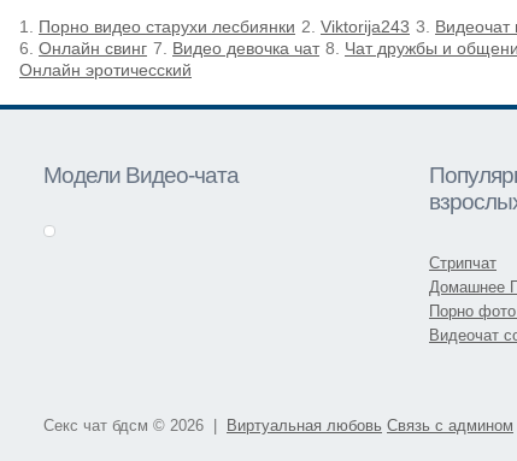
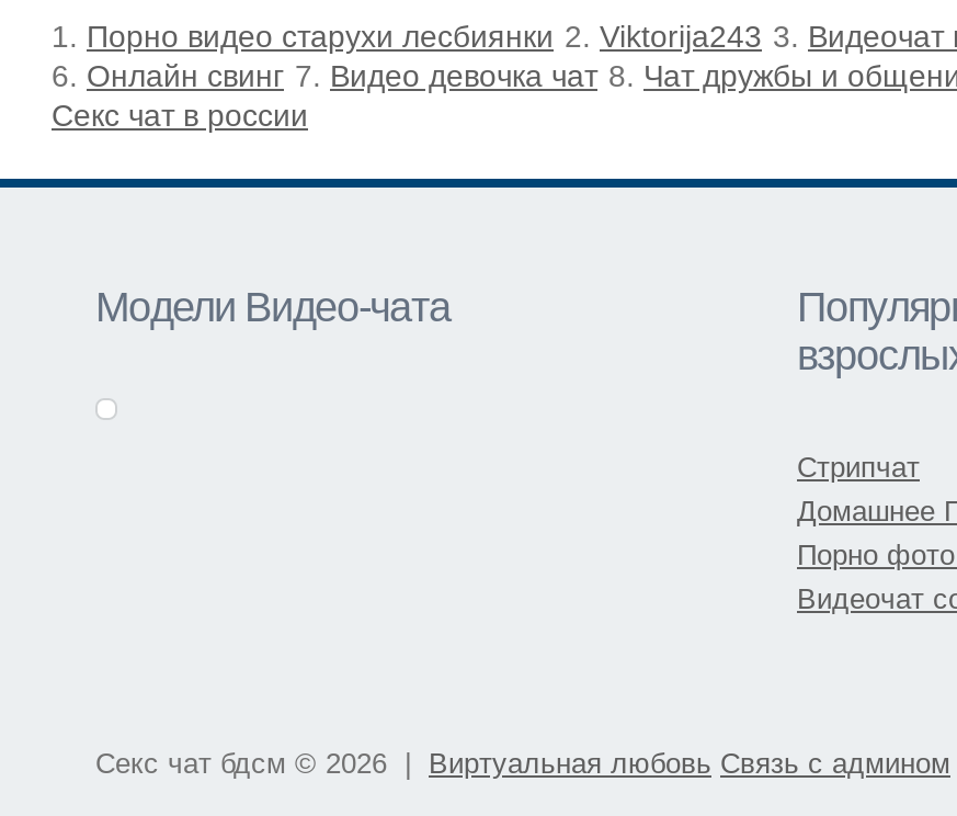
[19,60,192,79] Онлайн эротичесский -> [52,98,308,133] Секс чат в россии

